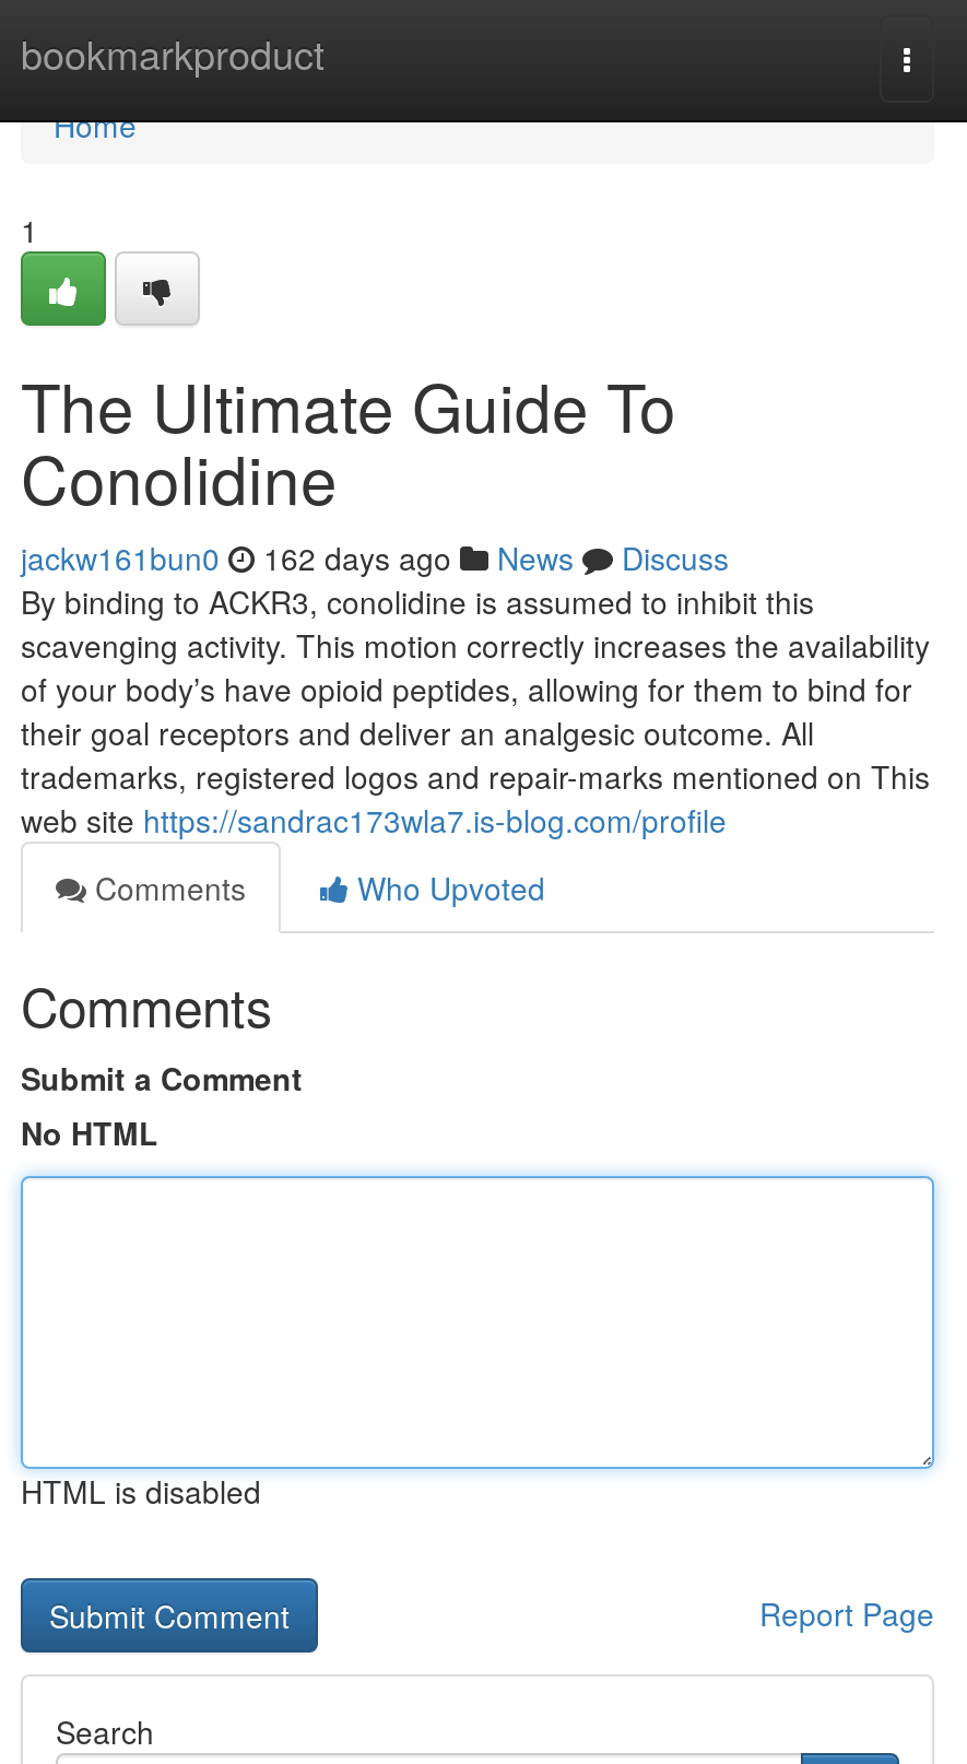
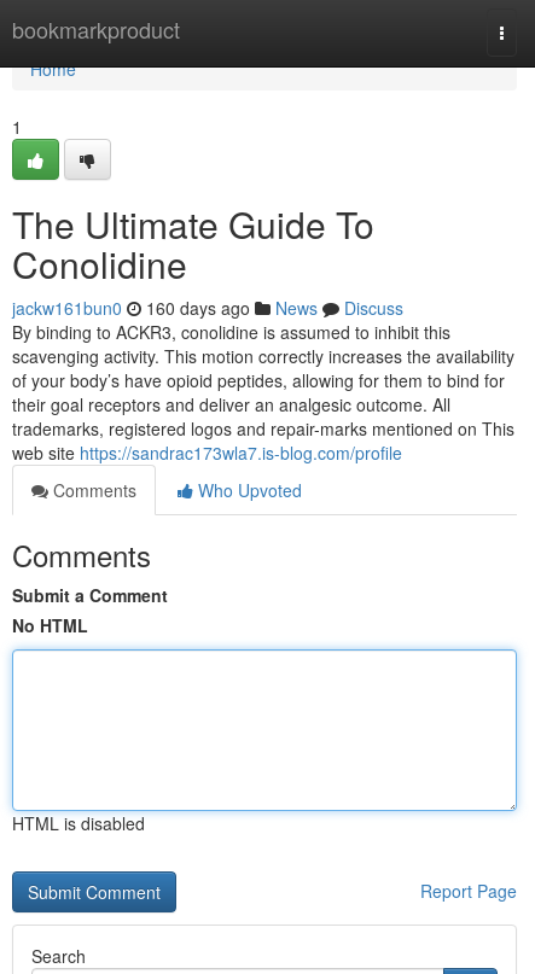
[21,536,729,579] jackw161bun0 162 days ago News Discuss -> [12,296,403,320] jackw161bun0 160 days ago News Discuss

